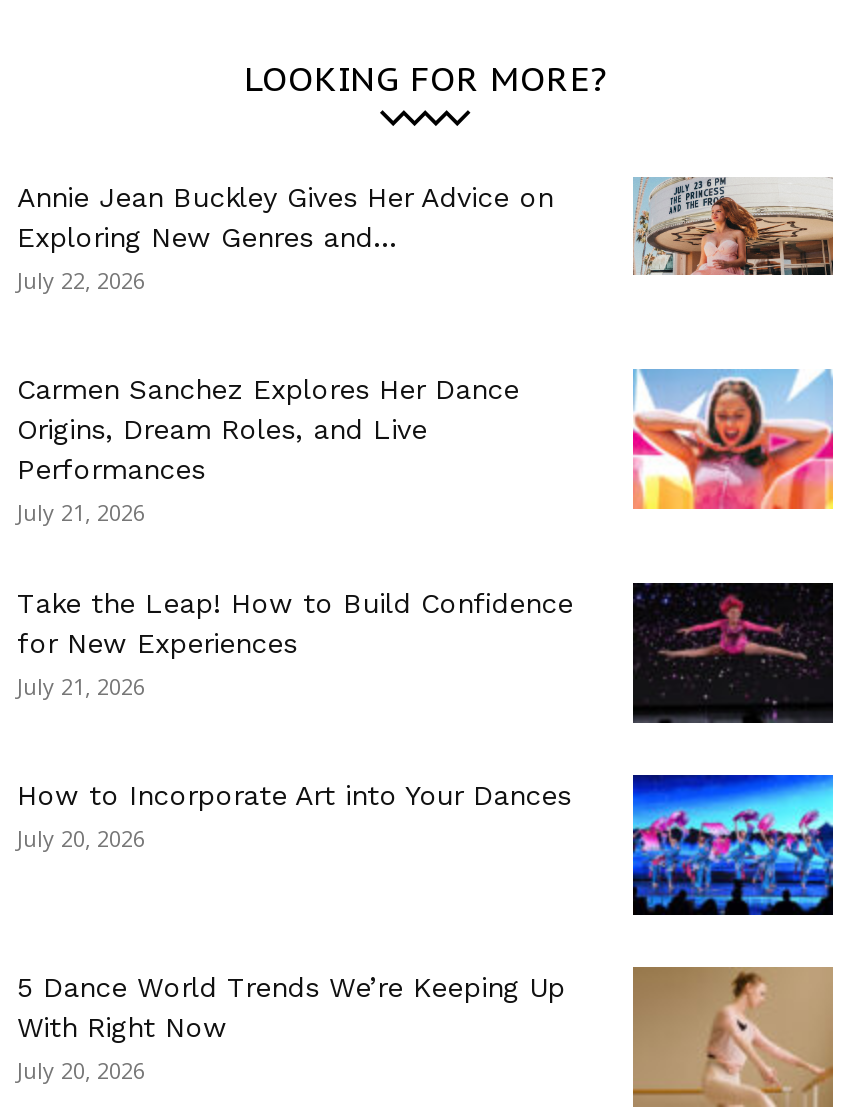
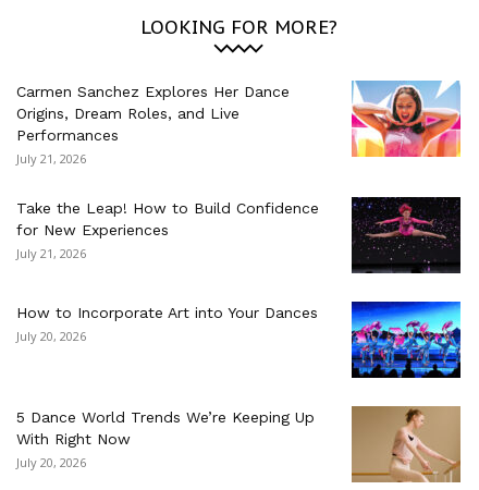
[17,177,835,294] [image] | Annie Jean Buckley Gives Her Advice on | Exploring New Genres and... | July 22, 2026 -> none

